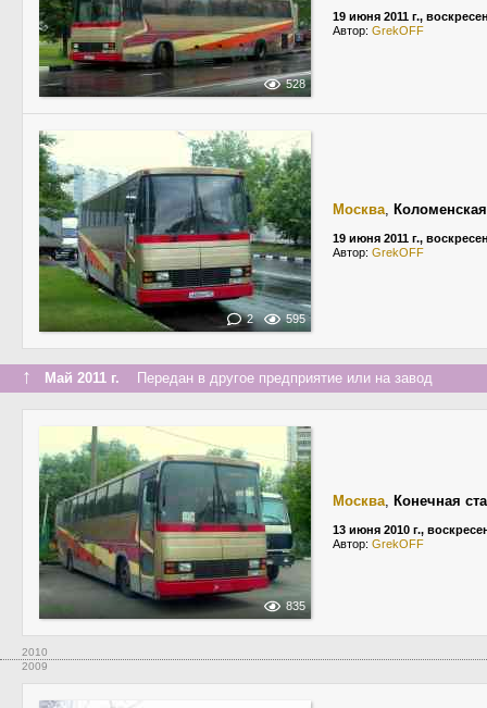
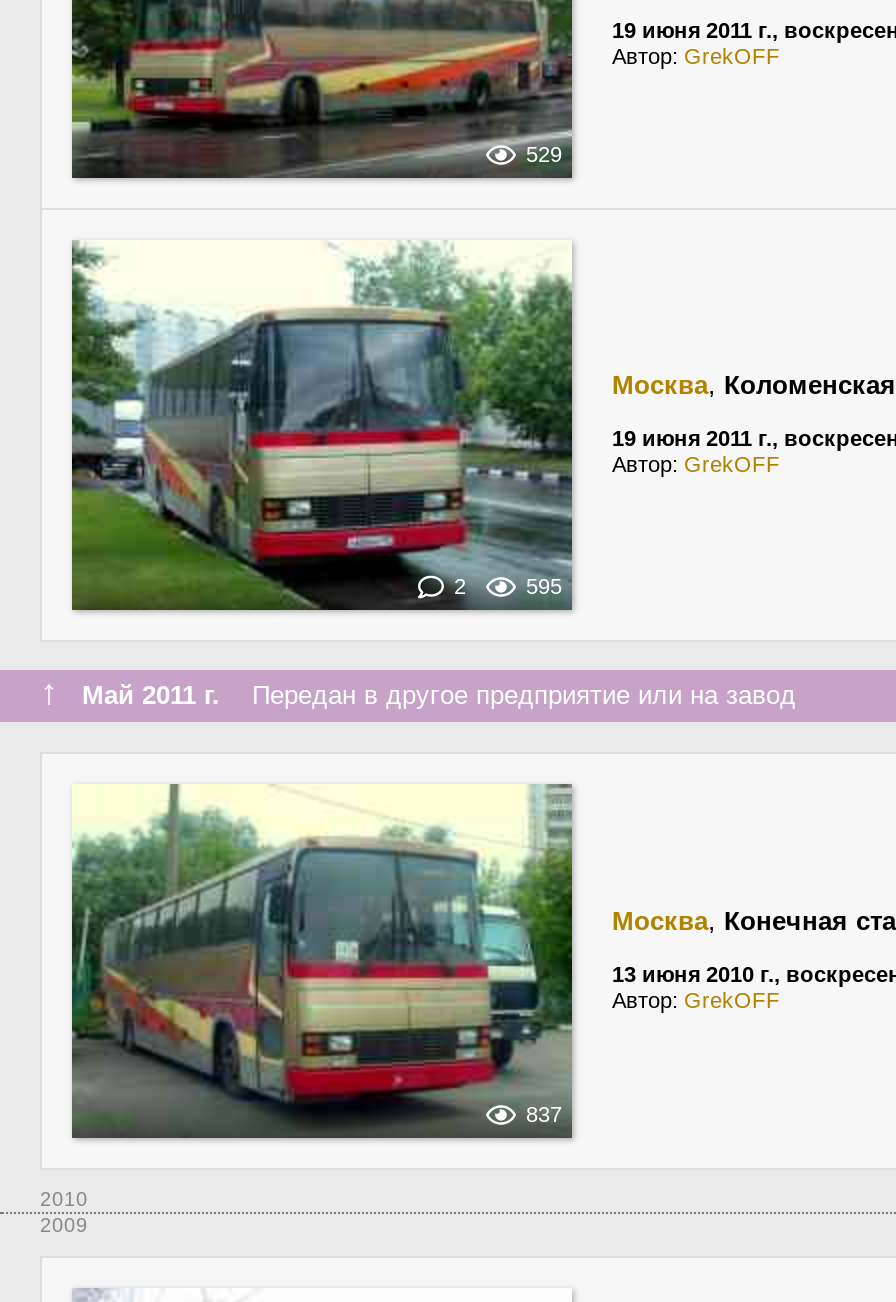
[286,77,305,90] 528 -> [526,142,562,166] 529
[286,599,305,612] 835 -> [526,1102,562,1126] 837

